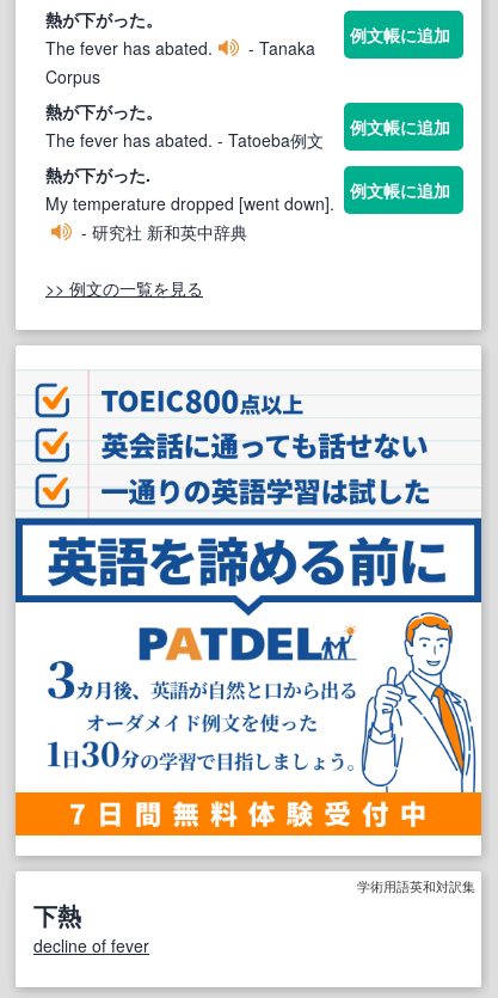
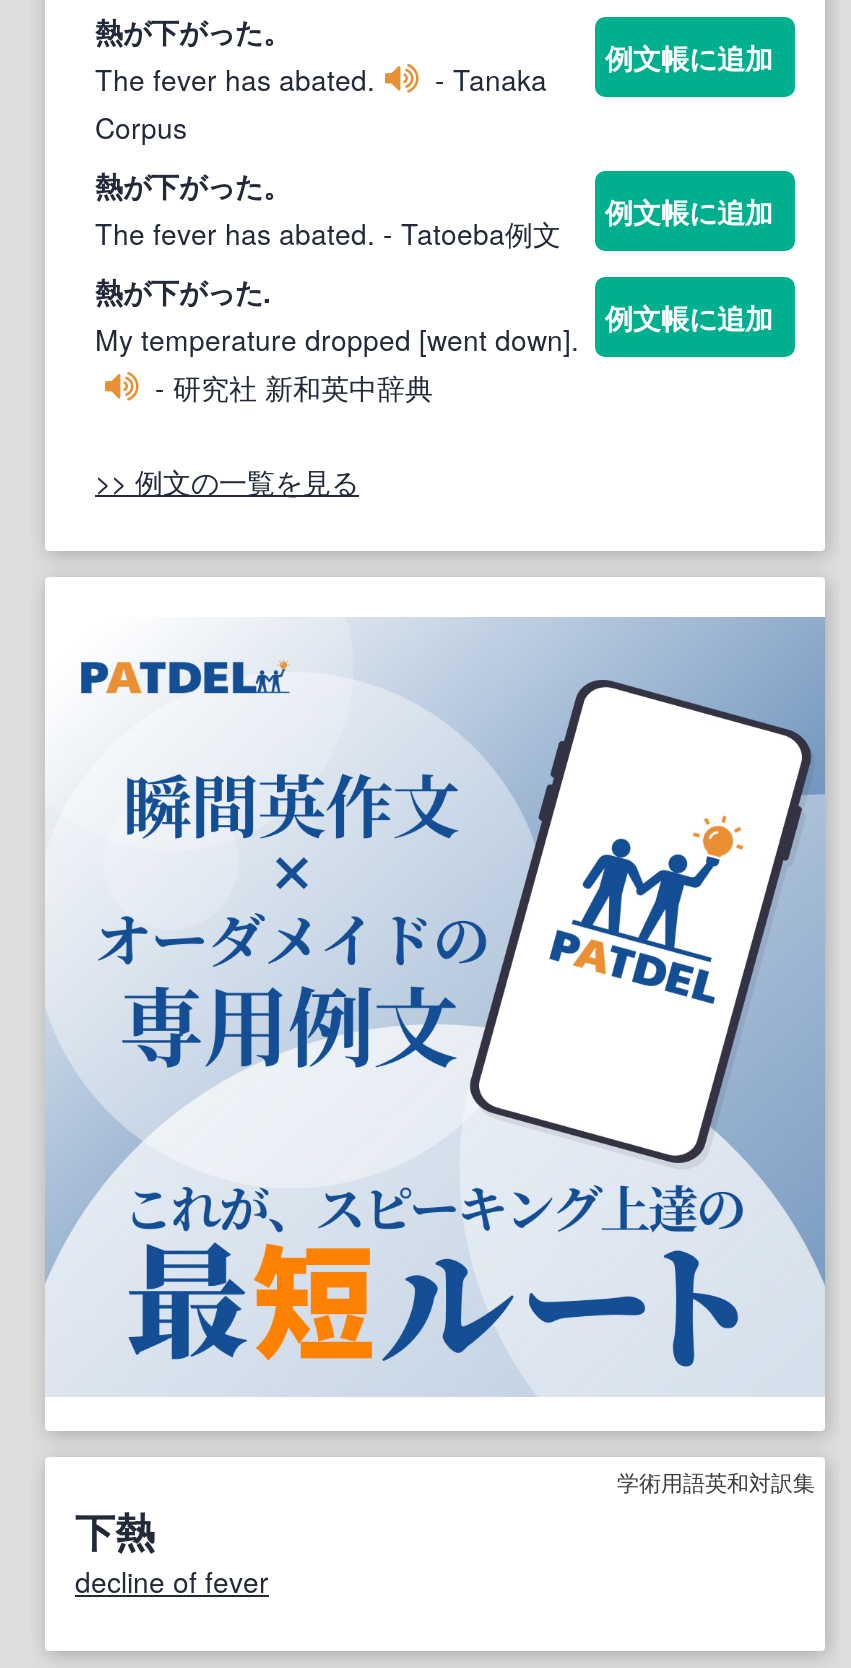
[14,371,482,837] [image] -> [45,617,825,1397] [image]

